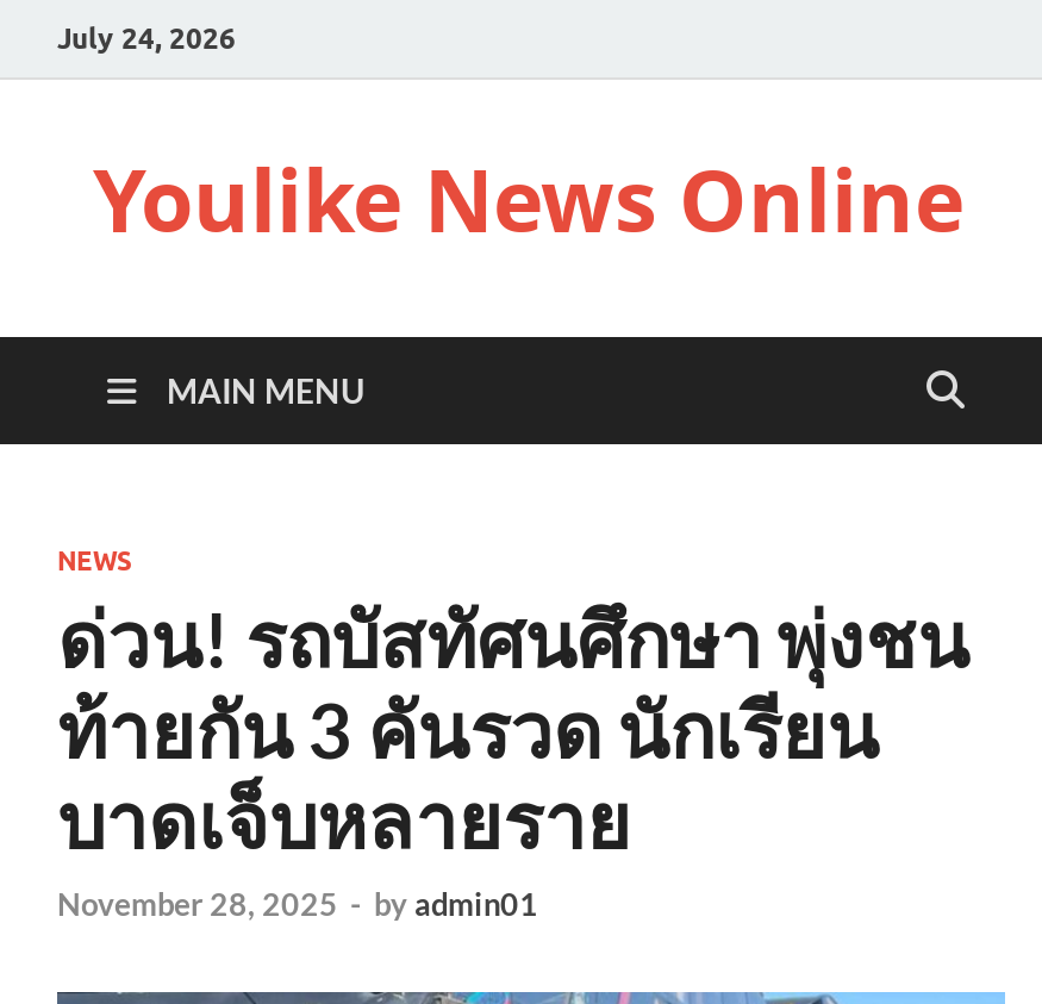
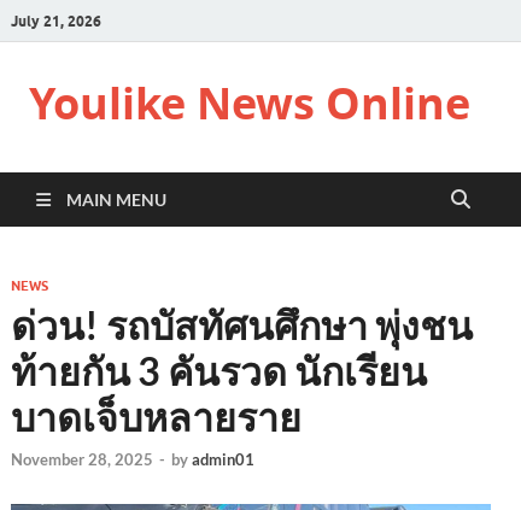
[57,19,236,55] July 24, 2026 -> [11,11,101,30] July 21, 2026

